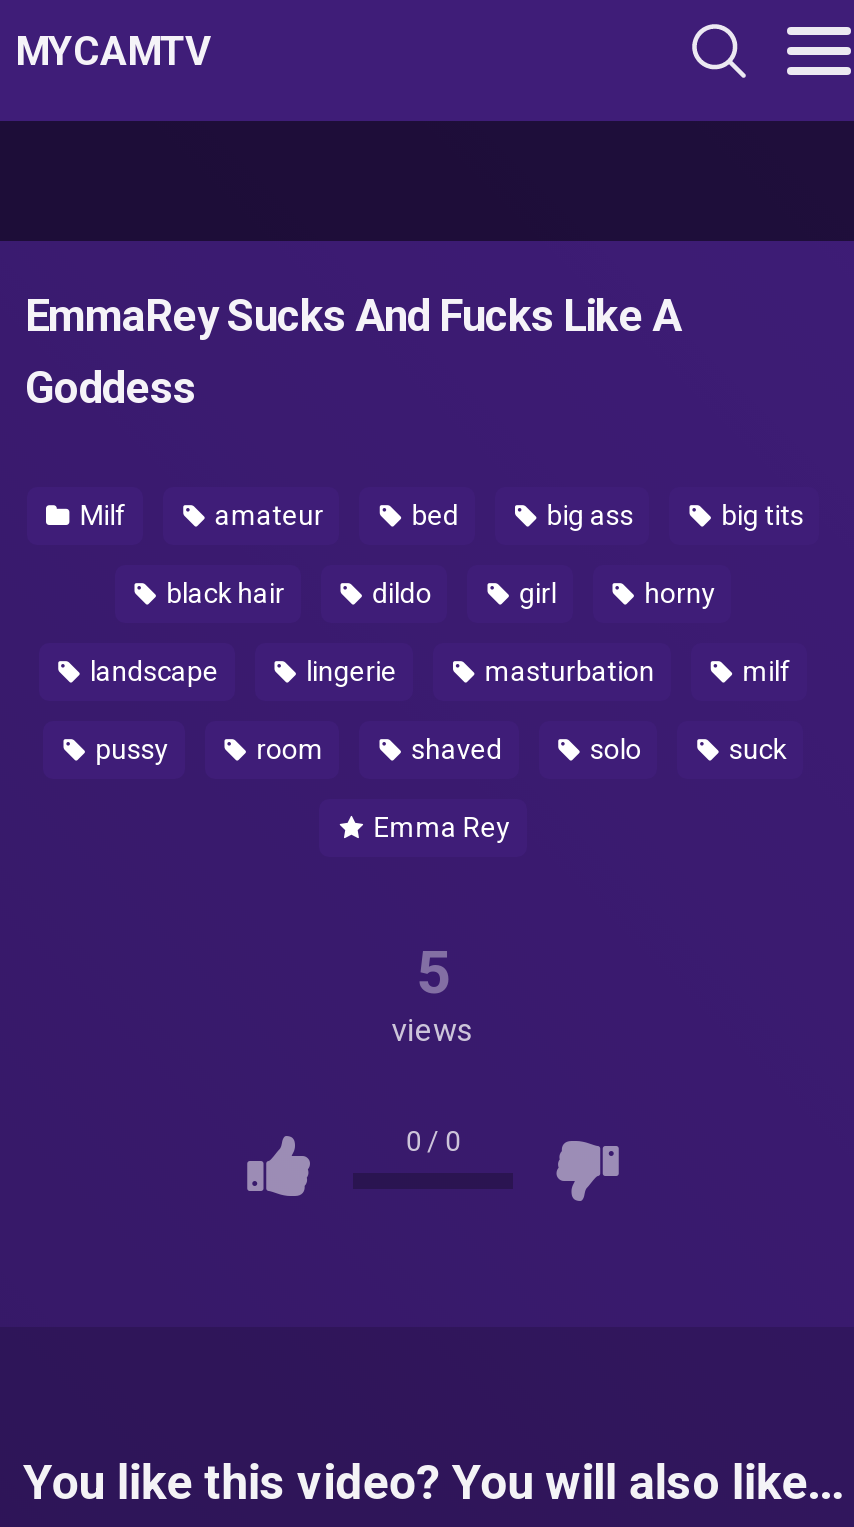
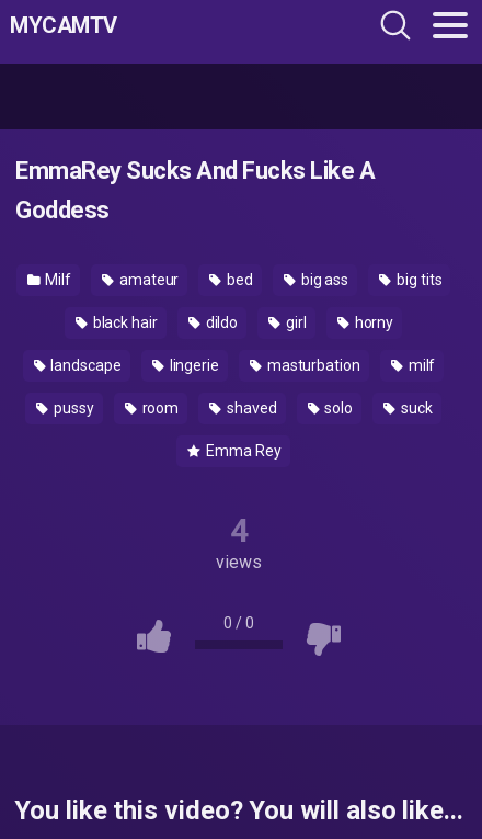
[416,937,450,1007] 5 -> [229,511,248,549] 4

